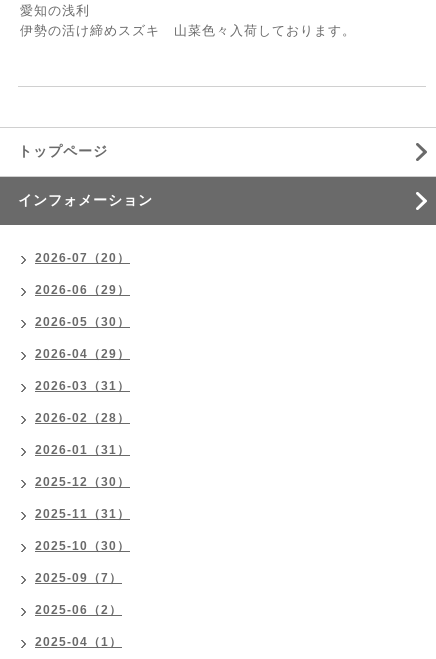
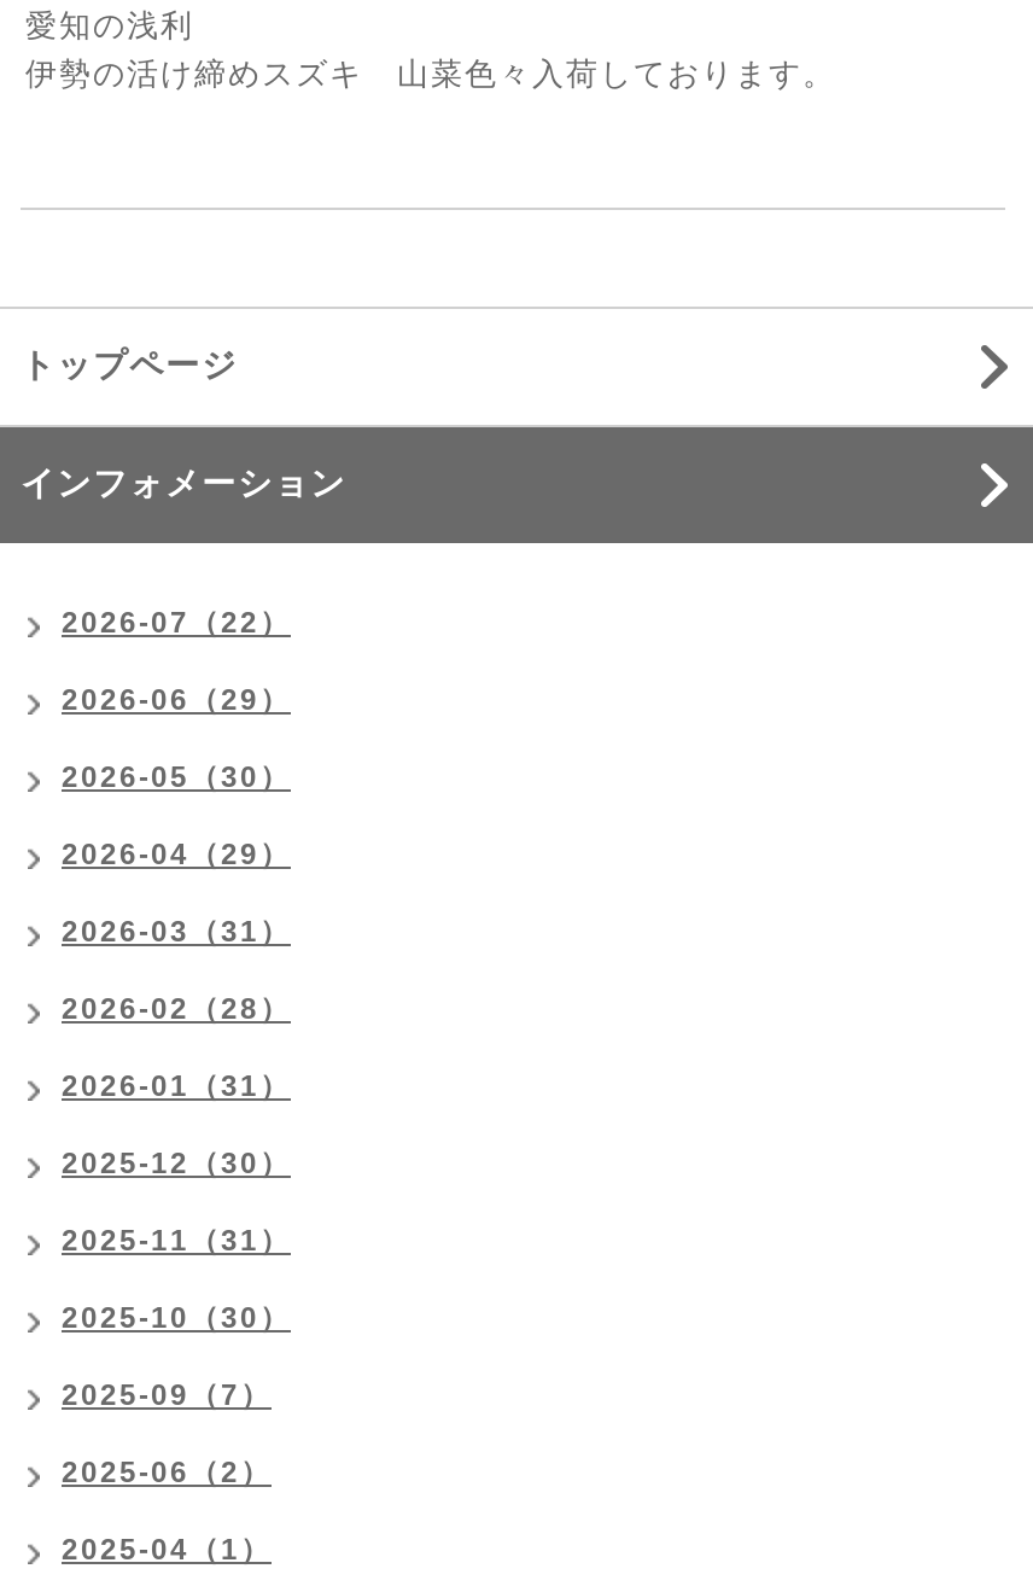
[35,251,130,265] 2026-07（20） -> [62,606,291,640] 2026-07（22）

